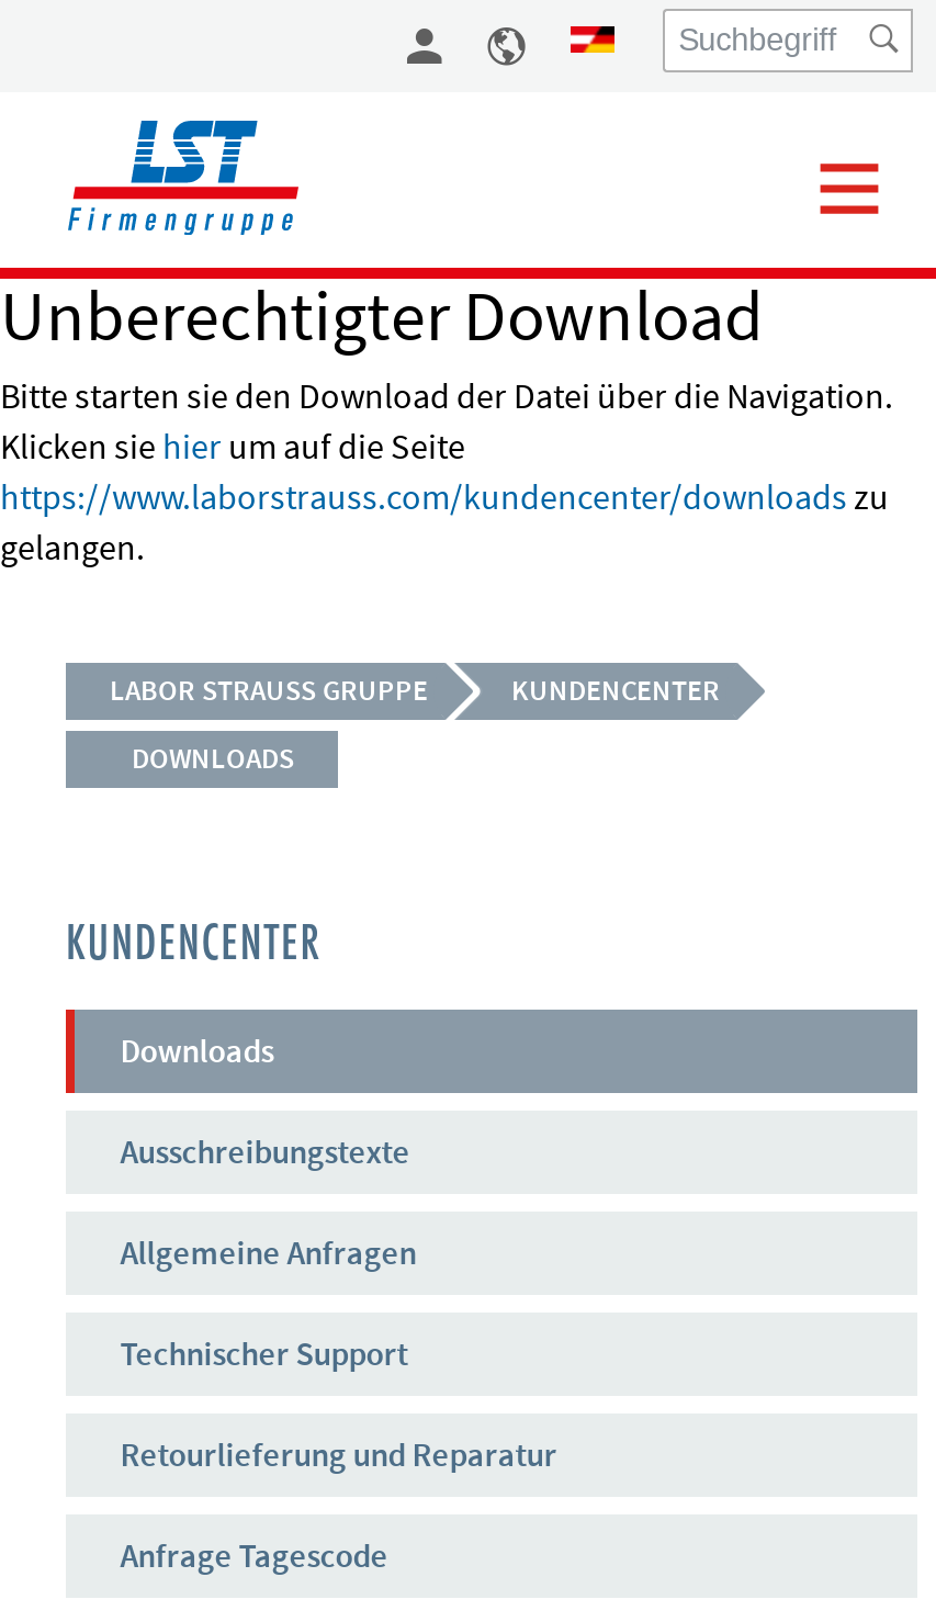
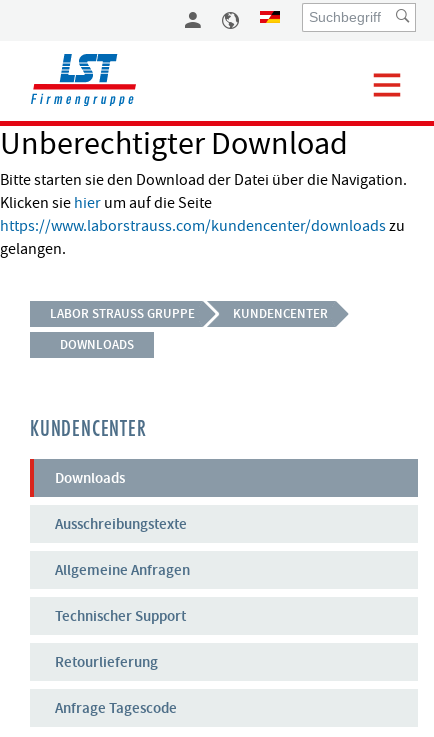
[120,1434,557,1478] Retourlieferung und Reparatur -> [55,652,158,672] Retourlieferung

